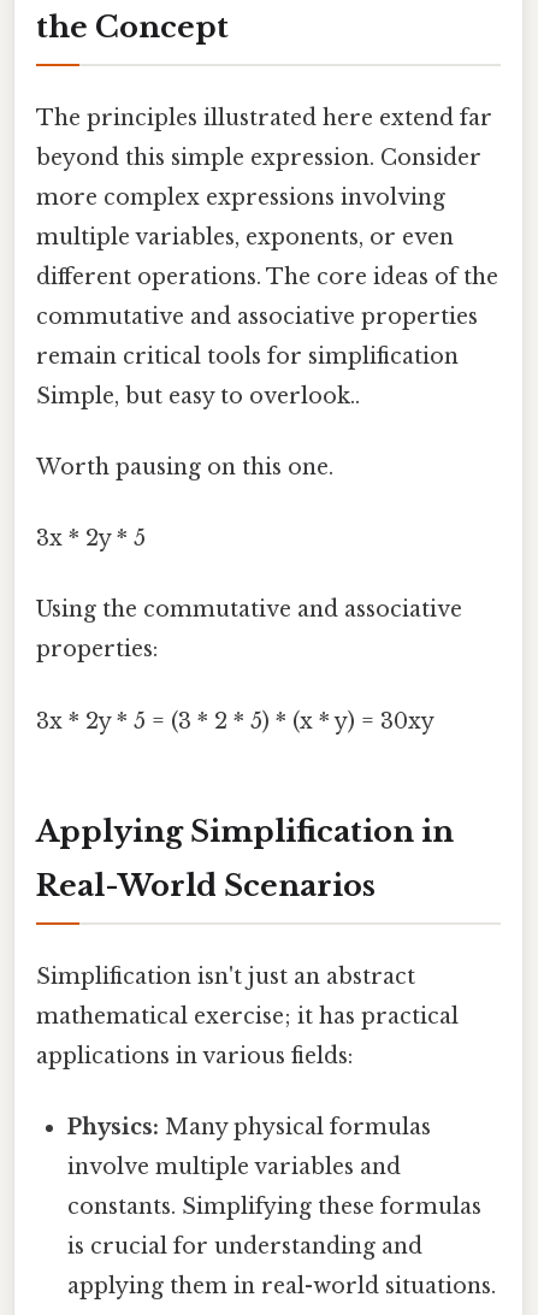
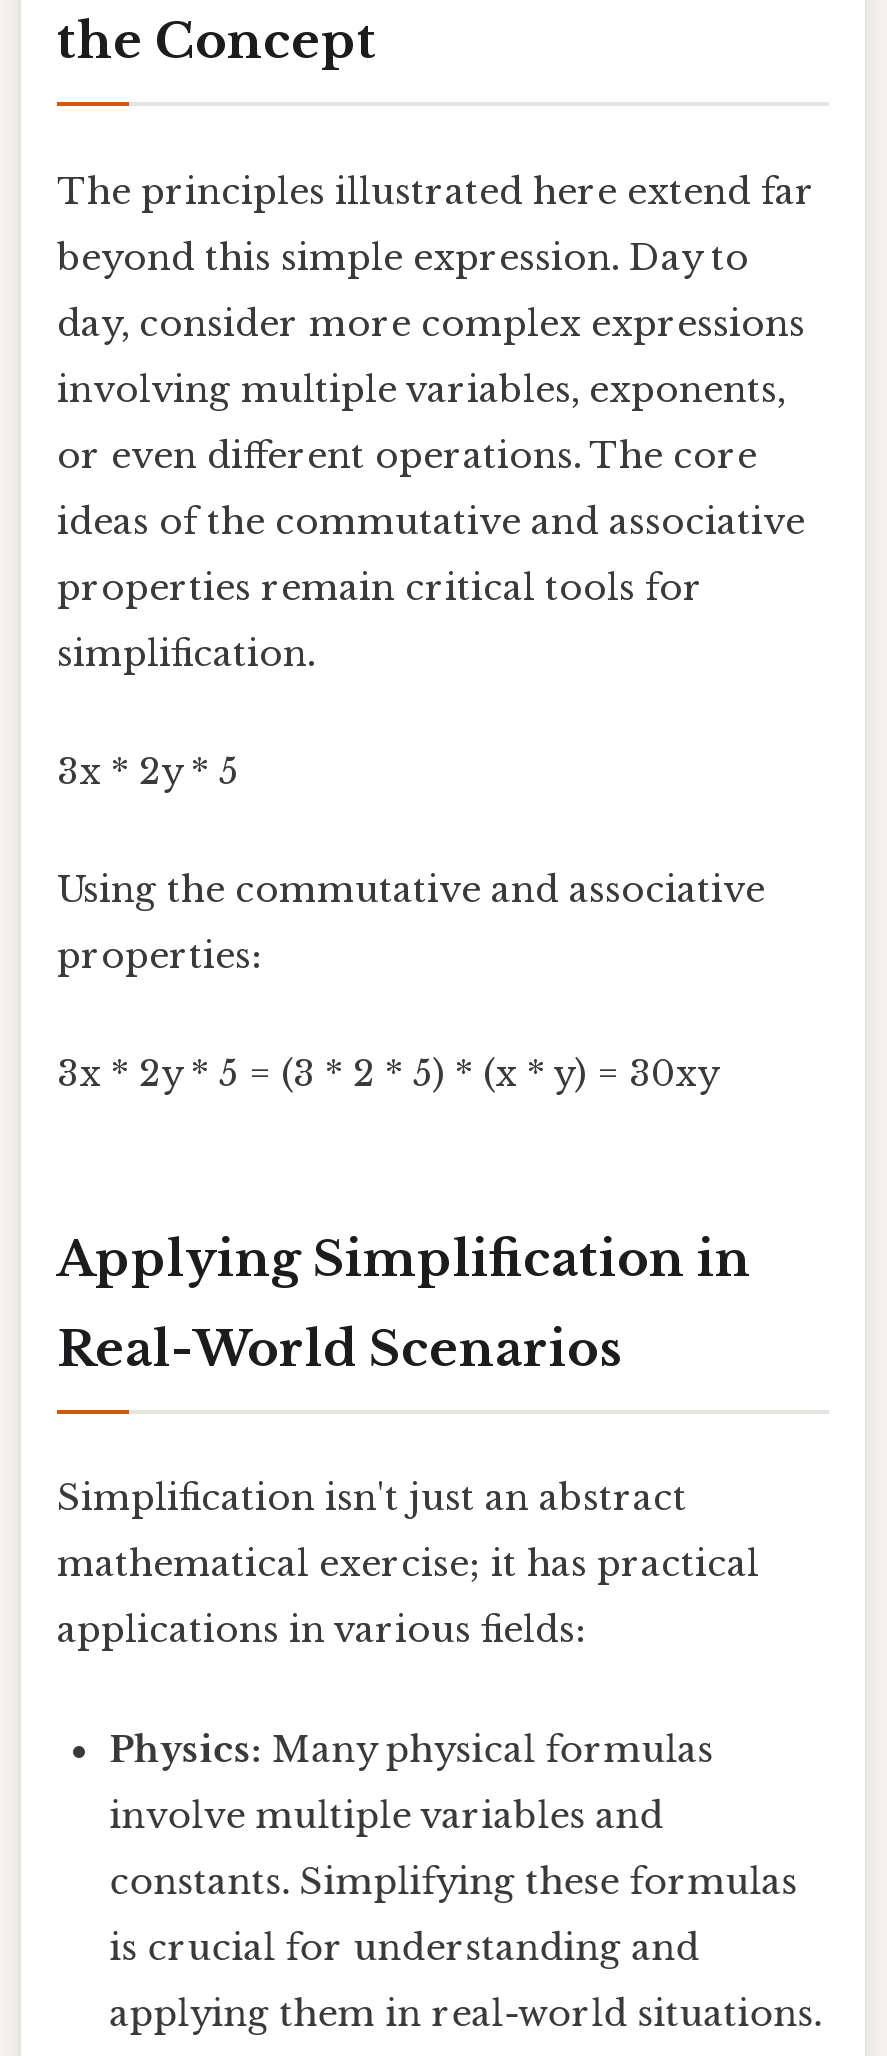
[36,144,498,480] beyond this simple expression. Consider | more complex expressions involving | multiple variables, exponents, or even | different operations. The core ideas of the | commutative and associative properties | remain critical tools for simplification | Simple, but easy to overlook.. | Worth pausing on this one. -> [57,235,805,675] beyond this simple expression. Day to | day, consider more complex expressions | involving multiple variables, exponents, | or even different operations. The core | ideas of the commutative and associative | properties remain critical tools for | simplification.

